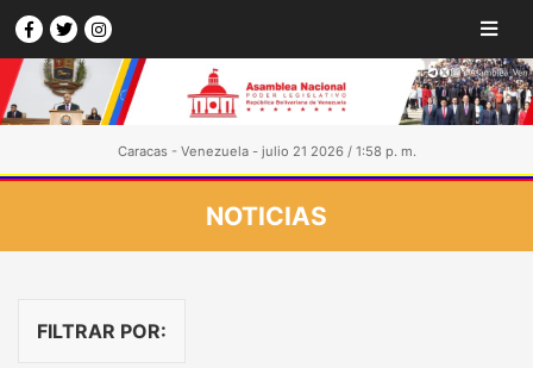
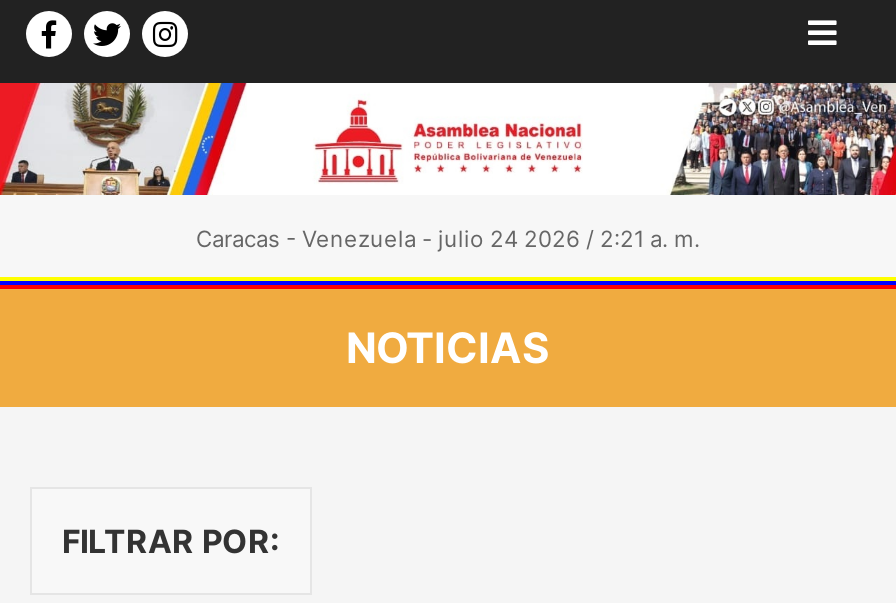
[117,143,416,160] Caracas - Venezuela - julio 21 2026 / 1:58 p. m. -> [196,225,700,253] Caracas - Venezuela - julio 24 2026 / 2:21 a. m.

